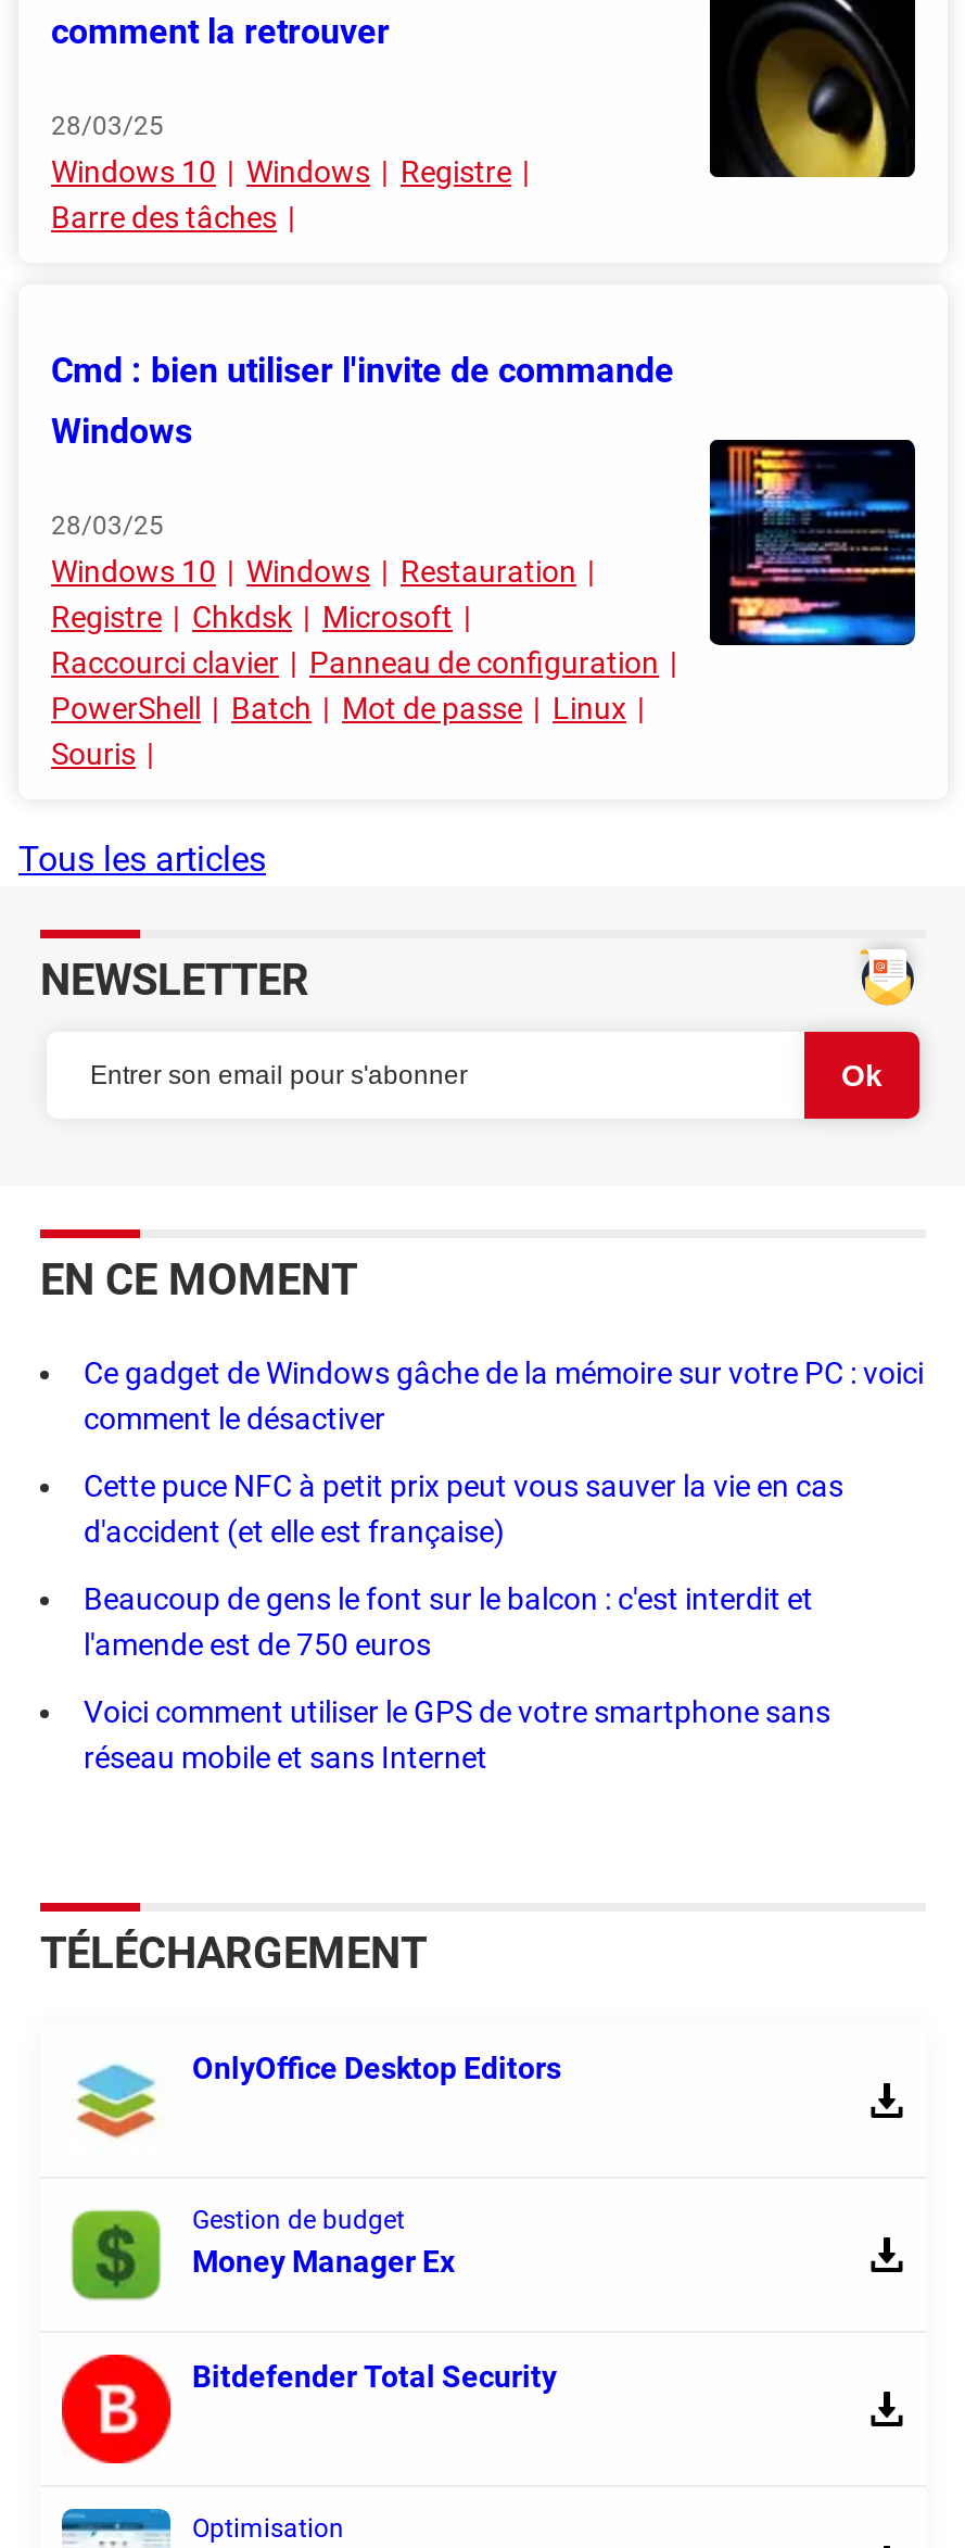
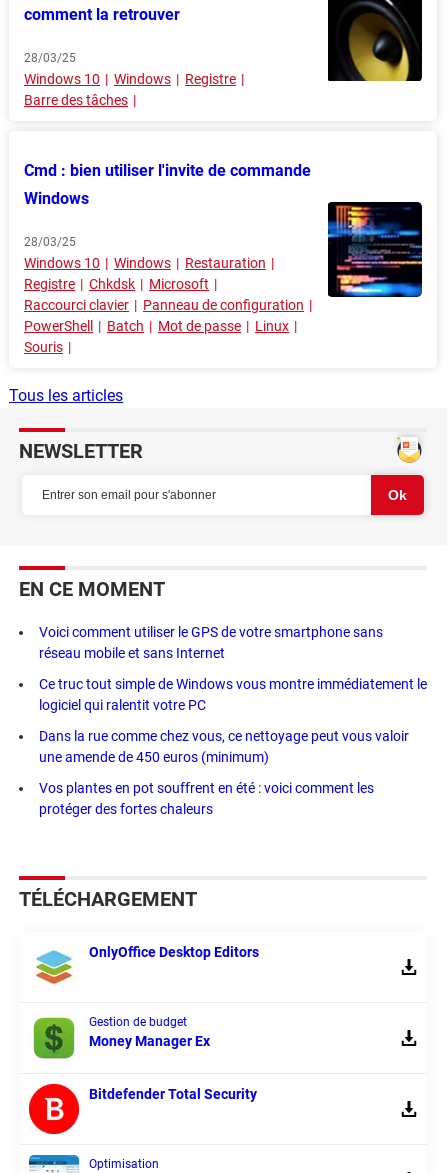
[84,1356,924,1662] Ce gadget de Windows gâche de la mémoire sur votre PC : voici | comment le désactiver | Cette puce NFC à petit prix peut vous sauver la vie en cas | d'accident (et elle est française) | Beaucoup de gens le font sur le balcon : c'est interdit et | l'amende est de 750 euros -> none
moved [84,1695,830,1775] -> [39,624,383,661]: Voici comment utiliser le GPS de votre smartphone sans | réseau mobile et sans Internet
none -> [39,676,427,817] Ce truc tout simple de Windows vous montre immédiatement le | logiciel qui ralentit votre PC | Dans la rue comme chez vous, ce nettoyage peut vous valoir | une amende de 450 euros (minimum) | Vos plantes en pot souffrent en été : voici comment les | protéger des fortes chaleurs

